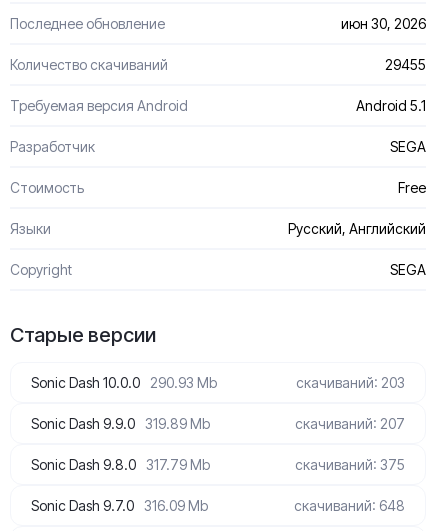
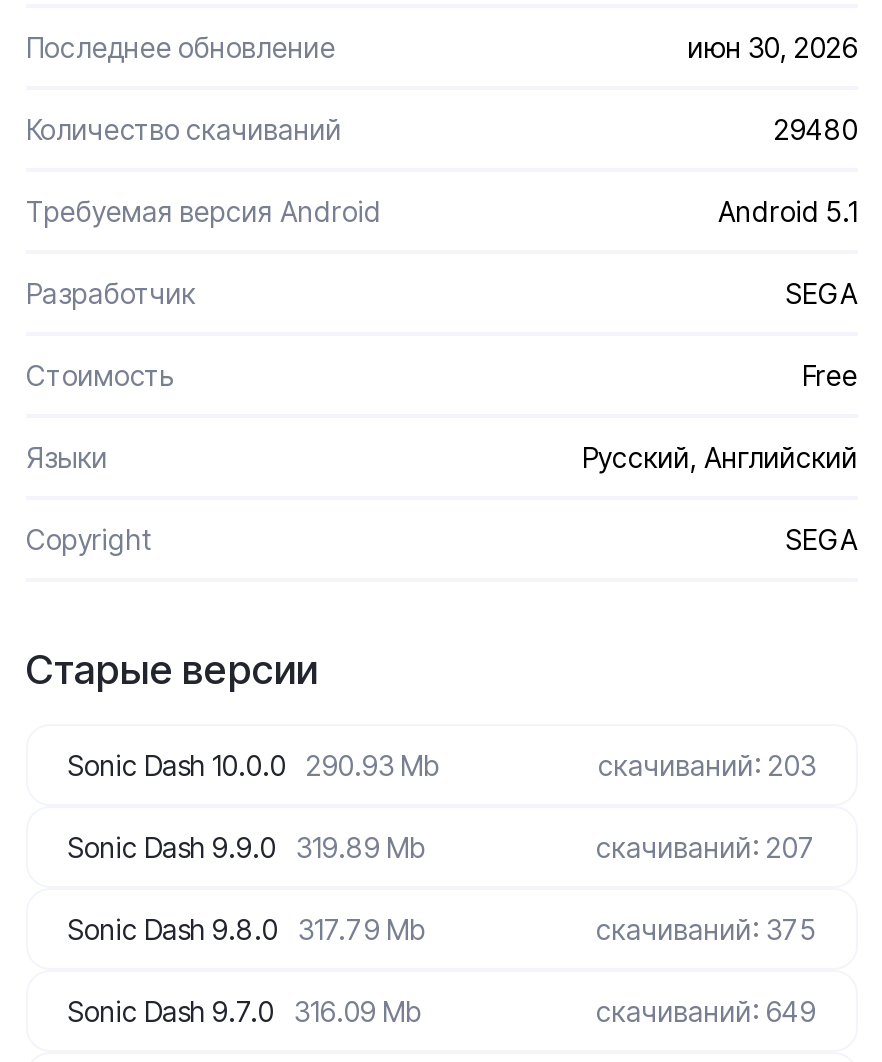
[385,56,426,73] 29455 -> [774,112,858,146] 29480
[294,497,405,514] скачиваний: 648 -> [596,994,816,1028] скачиваний: 649

